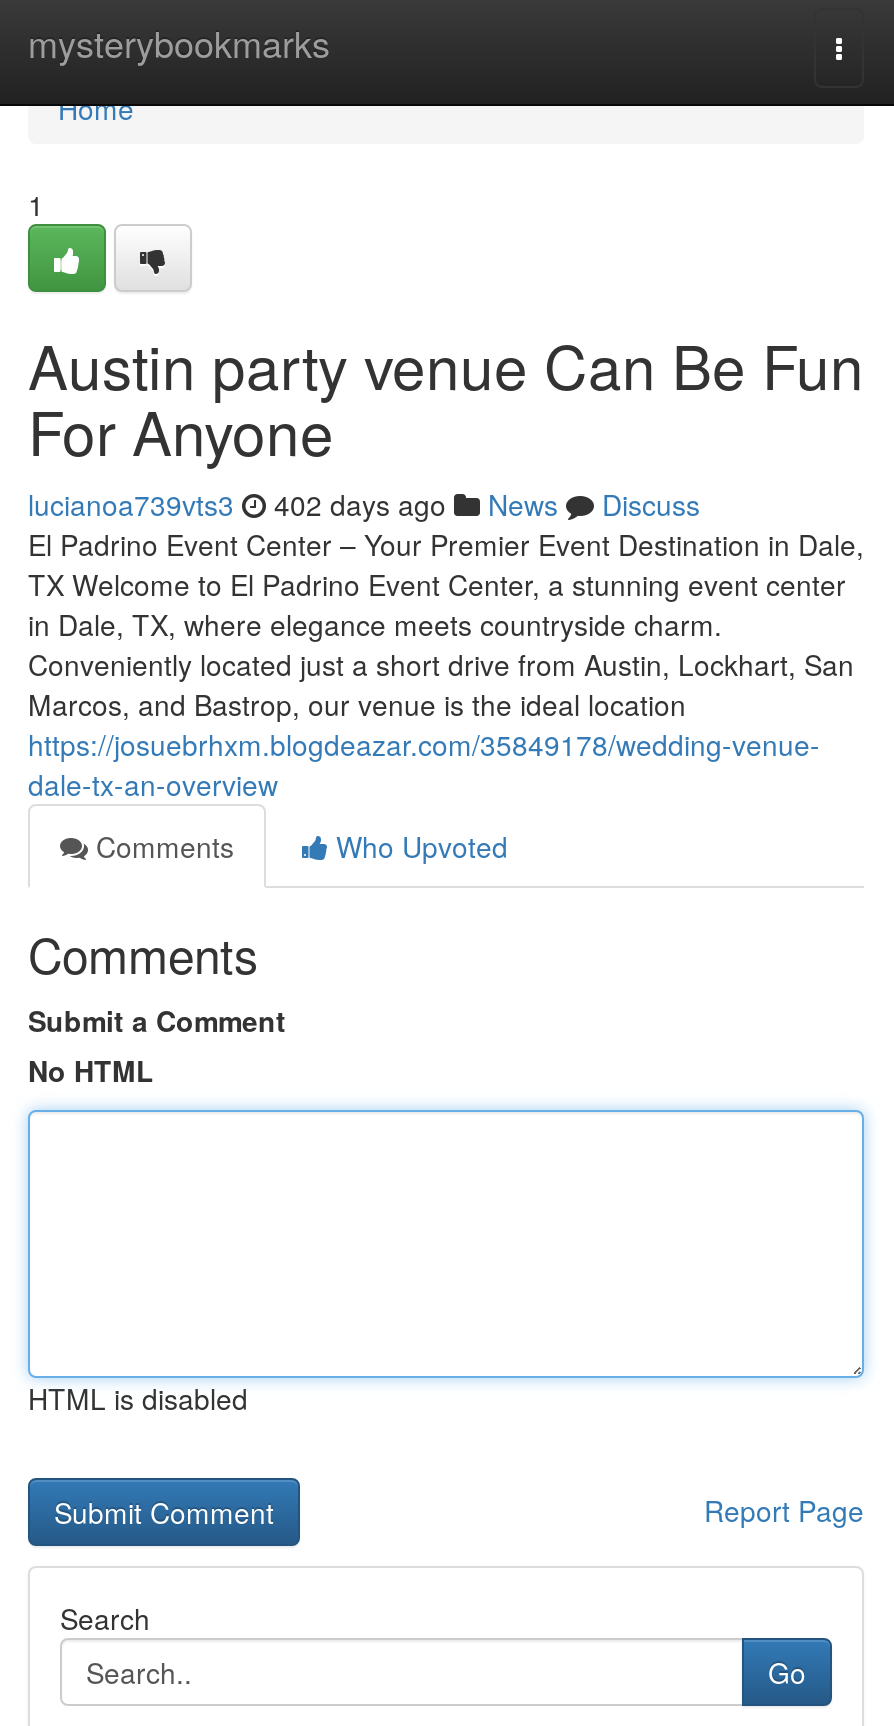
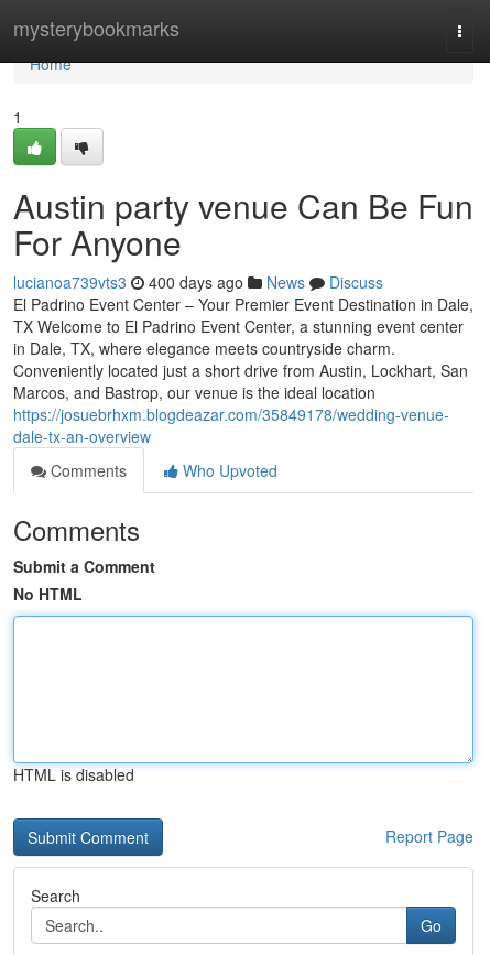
[28,484,700,524] lucianoa739vts3 402 days ago News Discuss -> [13,271,383,293] lucianoa739vts3 400 days ago News Discuss

